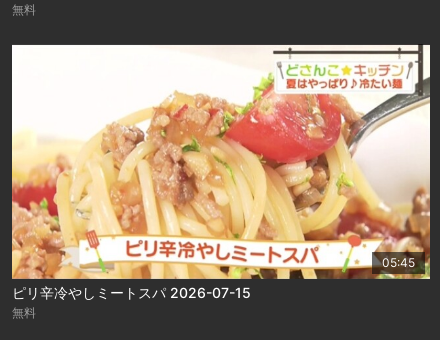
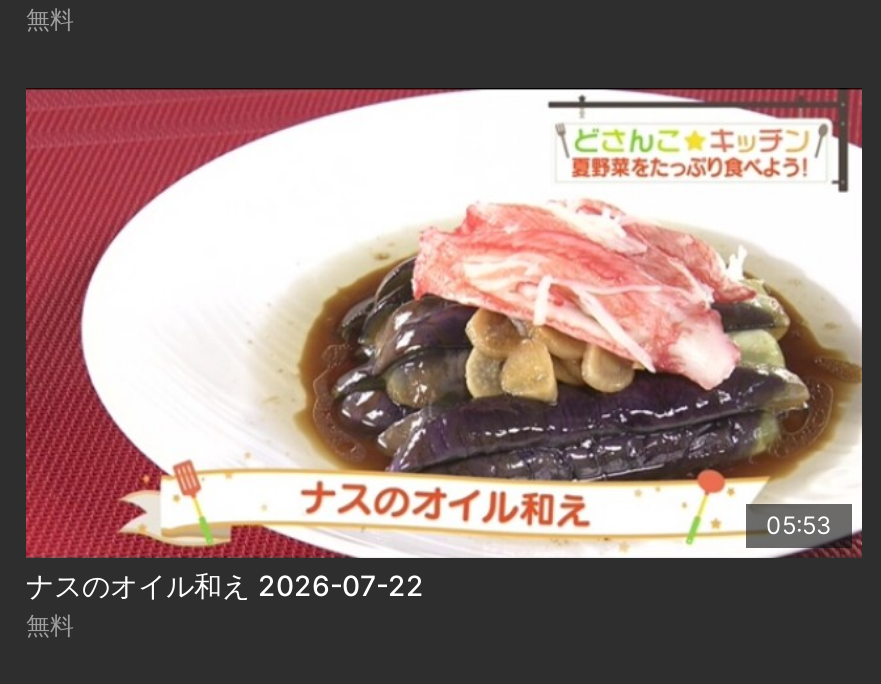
[11,44,431,280] [image] | 05:45 -> [24,88,864,560] [image] | 05:53
[12,284,251,301] ピリ辛冷やしミートスパ 2026-07-15 -> [26,568,424,602] ナスのオイル和え 2026-07-22

